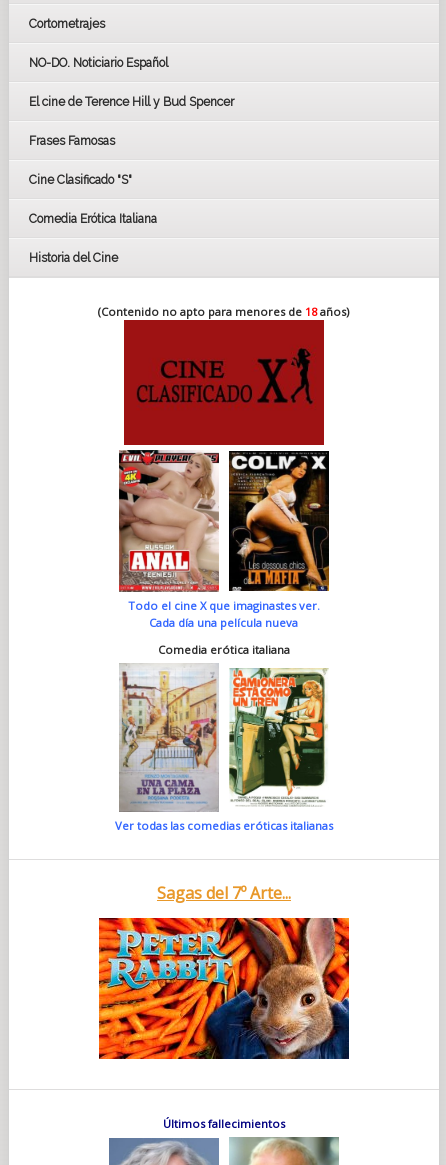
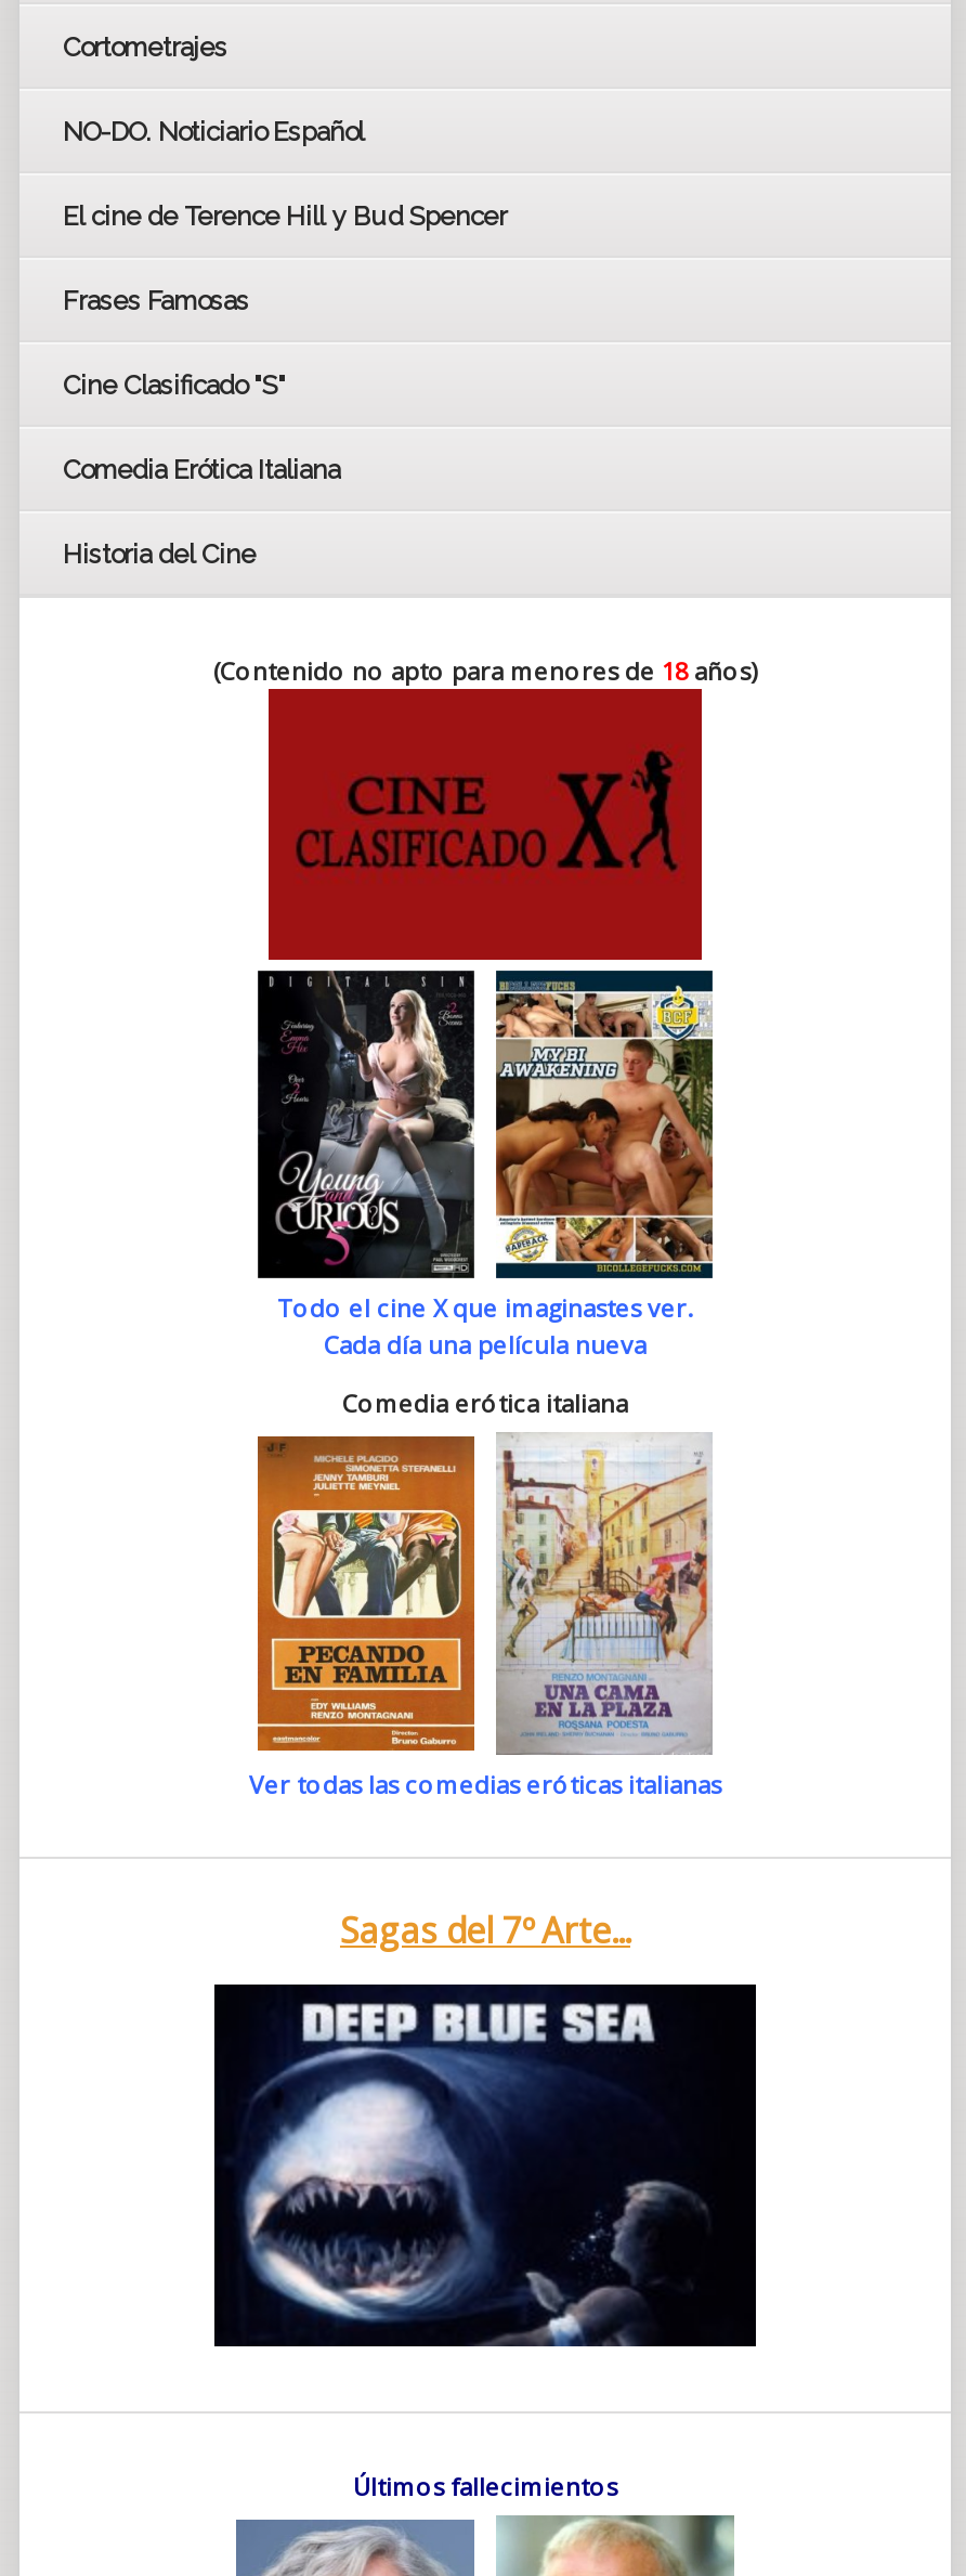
[118,450,220,593] [image] -> [256,968,477,1280] [image]
[228,451,330,592] [image] -> [494,971,715,1280] [image]
[119,665,219,813] [image] -> [256,1434,477,1755] [image]
[229,664,328,812] [image] -> [494,1432,713,1757] [image]
[98,917,350,1060] [image] -> [212,1982,758,2349] [image]

